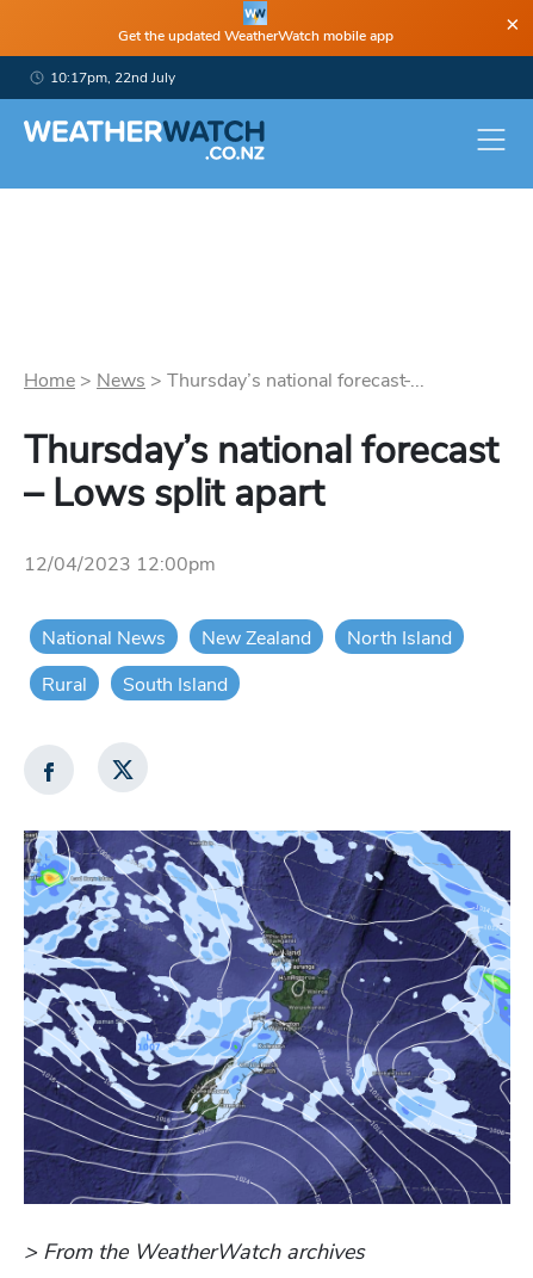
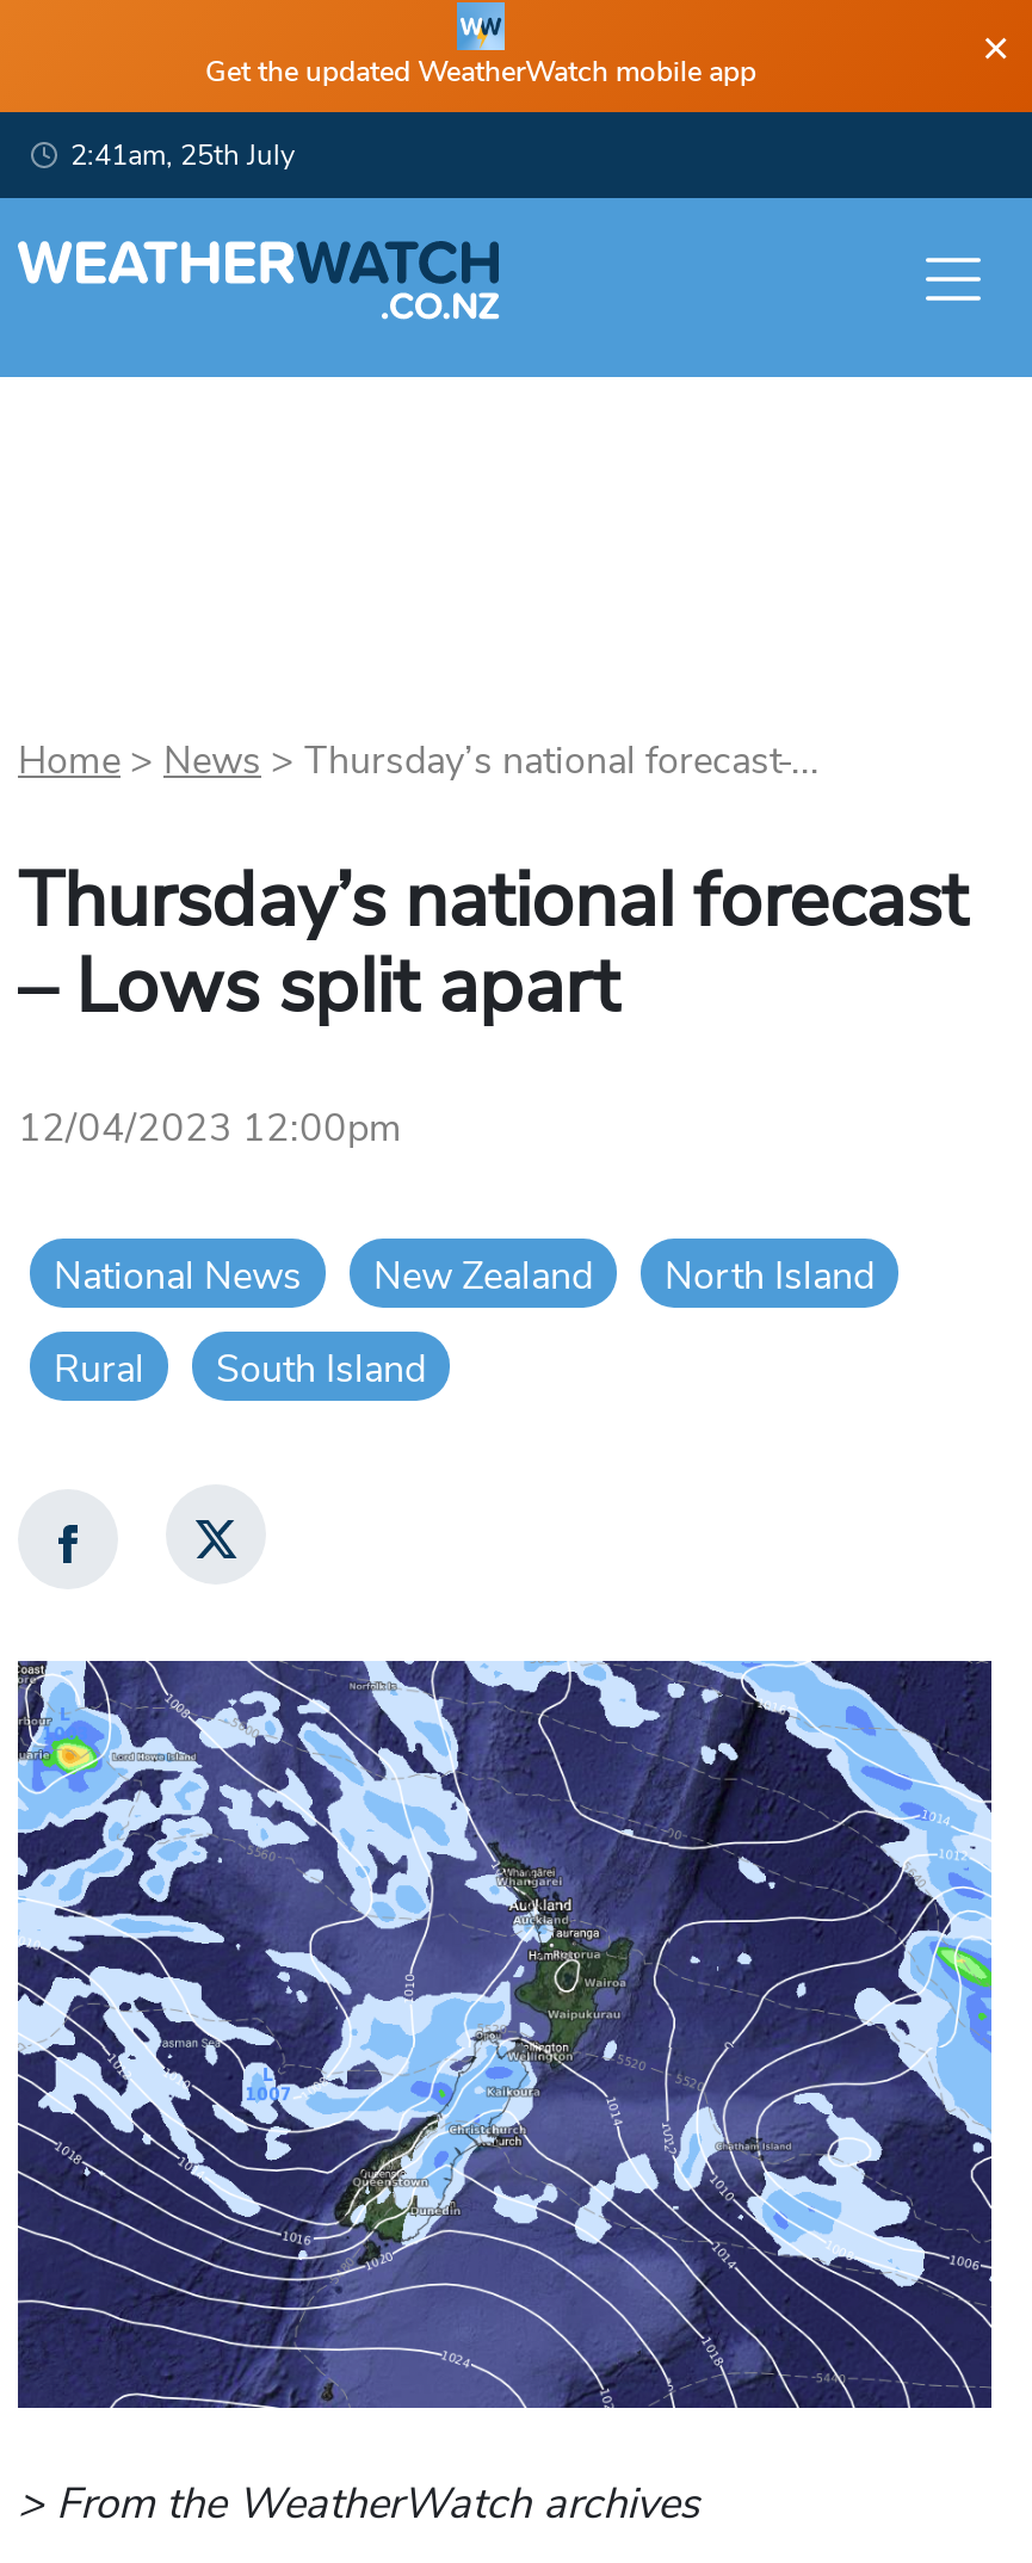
[50,68,175,87] 10:17pm, 22nd July -> [70,136,295,174] 2:41am, 25th July

